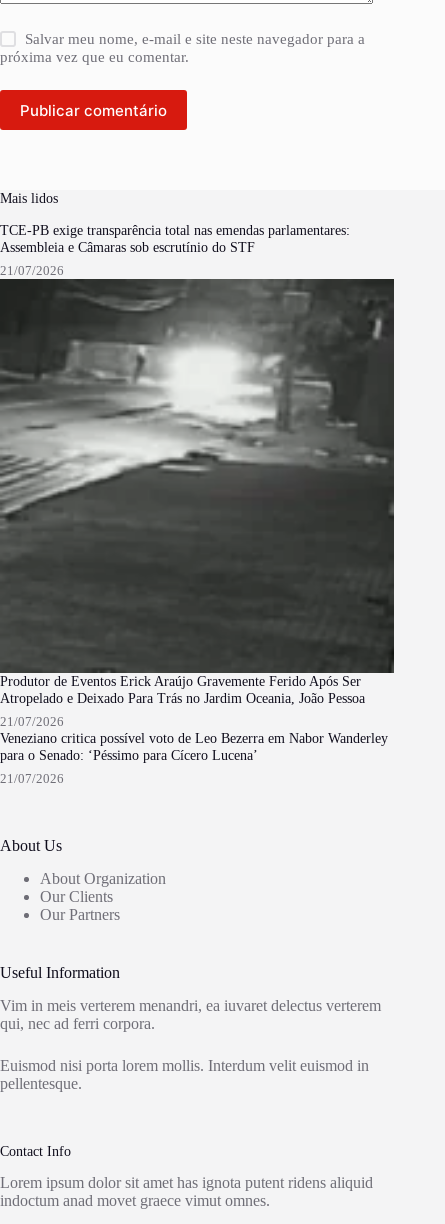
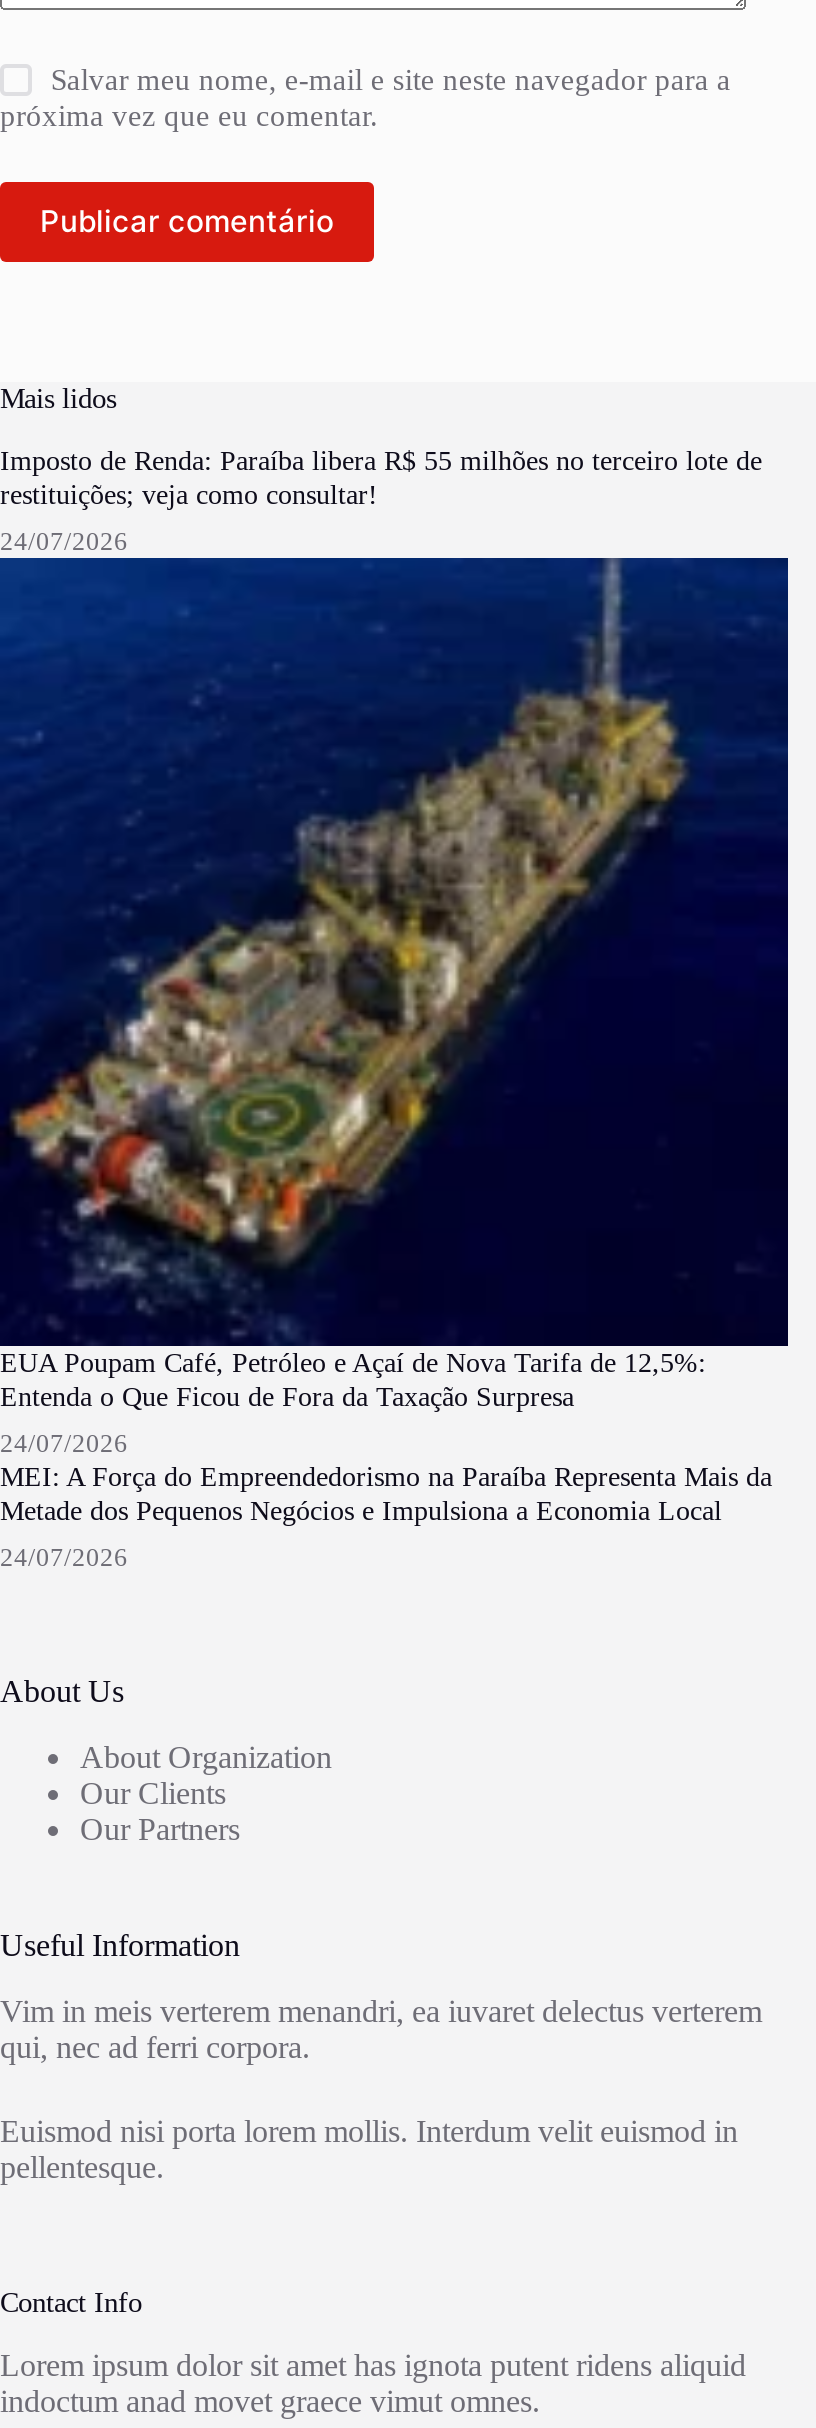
[0,222,350,255] TCE-PB exige transparência total nas emendas parlamentares: | Assembleia e Câmaras sob escrutínio do STF -> [0,443,762,509] Imposto de Renda: Paraíba libera R$ 55 milhões no terceiro lote de | restituições; veja como consultar!
[0,263,64,278] 21/07/2026 -> [0,525,128,555] 24/07/2026
[0,278,395,706] [image] | Produtor de Eventos Erick Araújo Gravemente Ferido Após Ser | Atropelado e Deixado Para Trás no Jardim Oceania, João Pessoa -> [0,558,788,1412] [image] | EUA Poupam Café, Petróleo e Açaí de Nova Tarifa de 12,5%: | Entenda o Que Ficou de Fora da Taxação Surpresa
[0,714,388,763] 21/07/2026 | Veneziano critica possível voto de Leo Bezerra em Nabor Wanderley | para o Senado: ‘Péssimo para Cícero Lucena’ -> [0,1428,772,1526] 24/07/2026 | MEI: A Força do Empreendedorismo na Paraíba Representa Mais da | Metade dos Pequenos Negócios e Impulsiona a Economia Local
[0,771,64,786] 21/07/2026 -> [0,1542,128,1572] 24/07/2026

